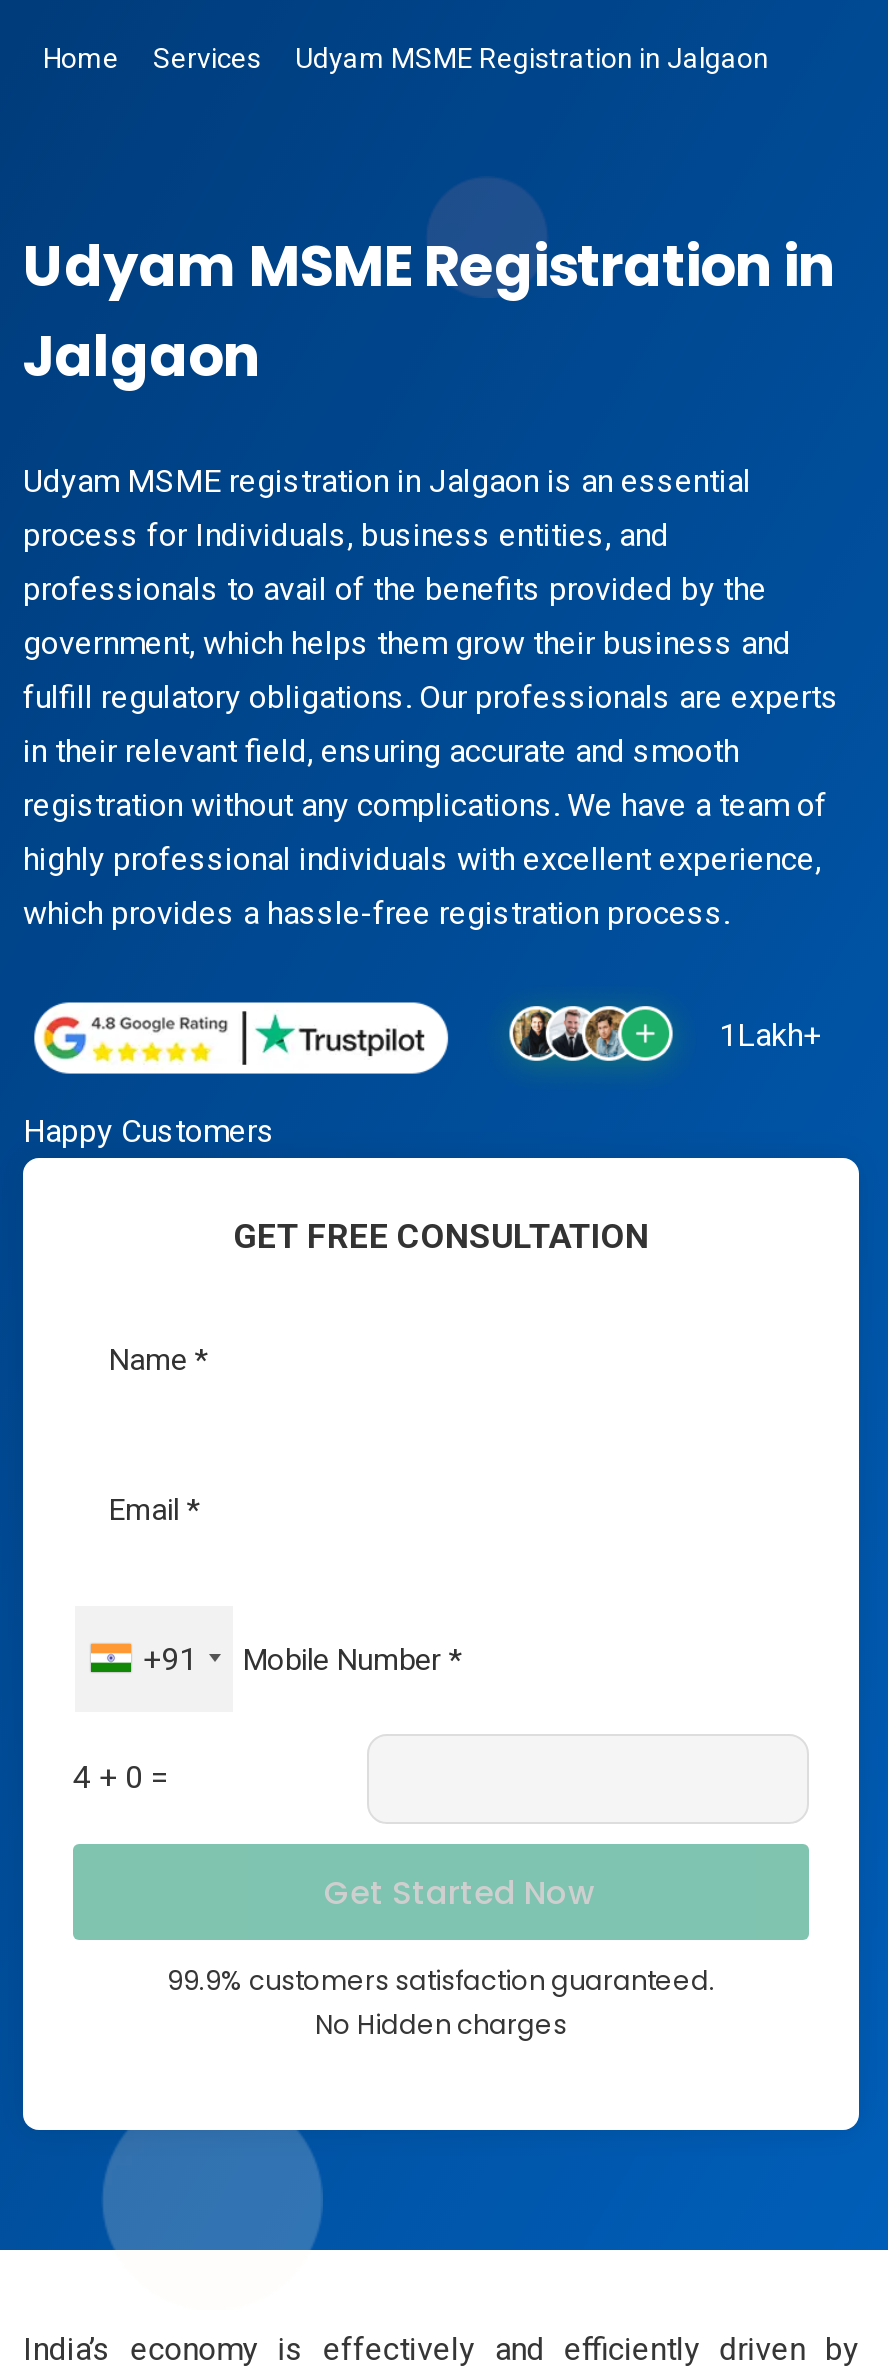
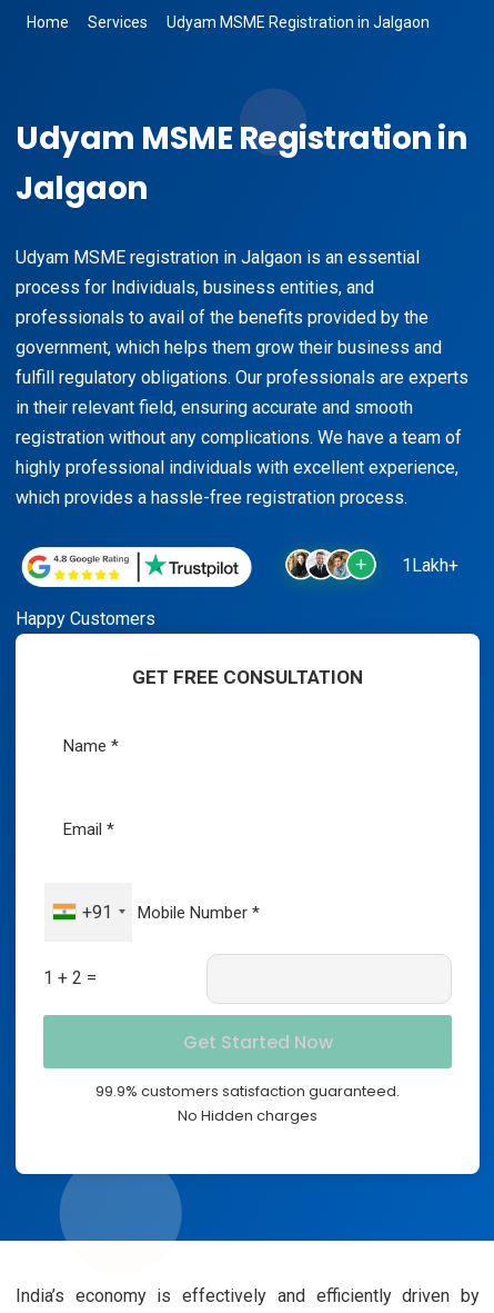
[73,1757,169,1795] 4 + 0 = -> [43,967,97,988] 1 + 2 =

